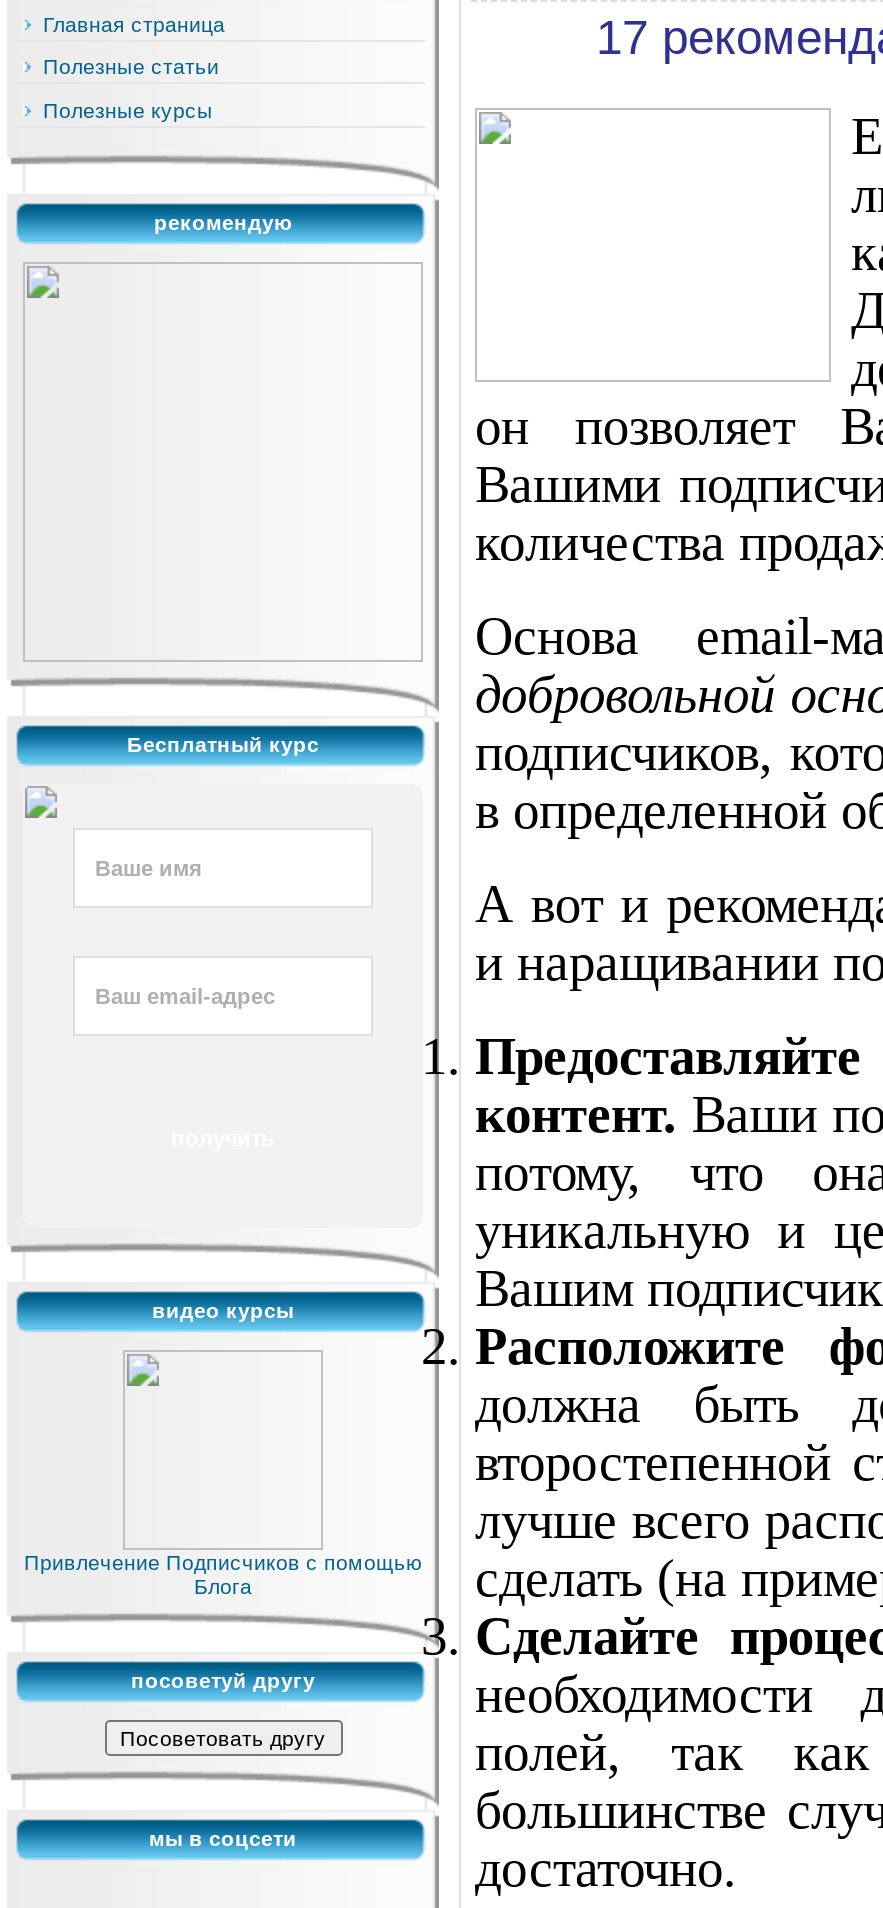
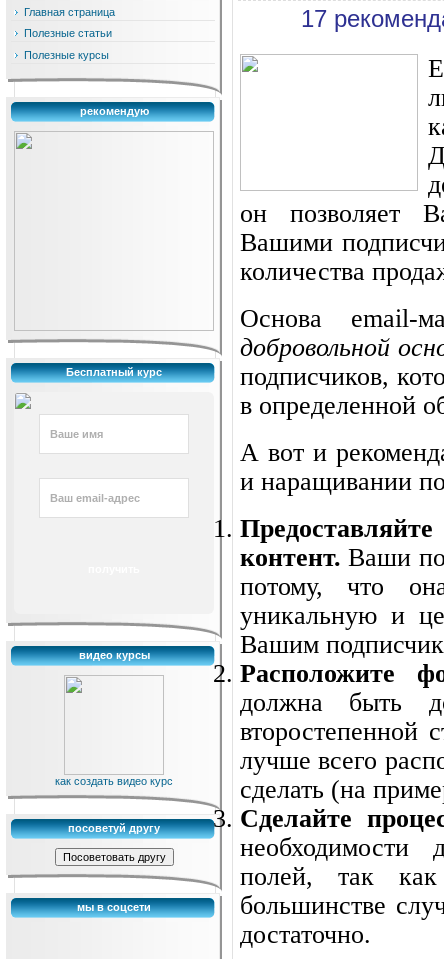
[24,1550,422,1598] Привлечение Подписчиков с помощью | Блога -> [55,775,173,787] как создать видео курс

